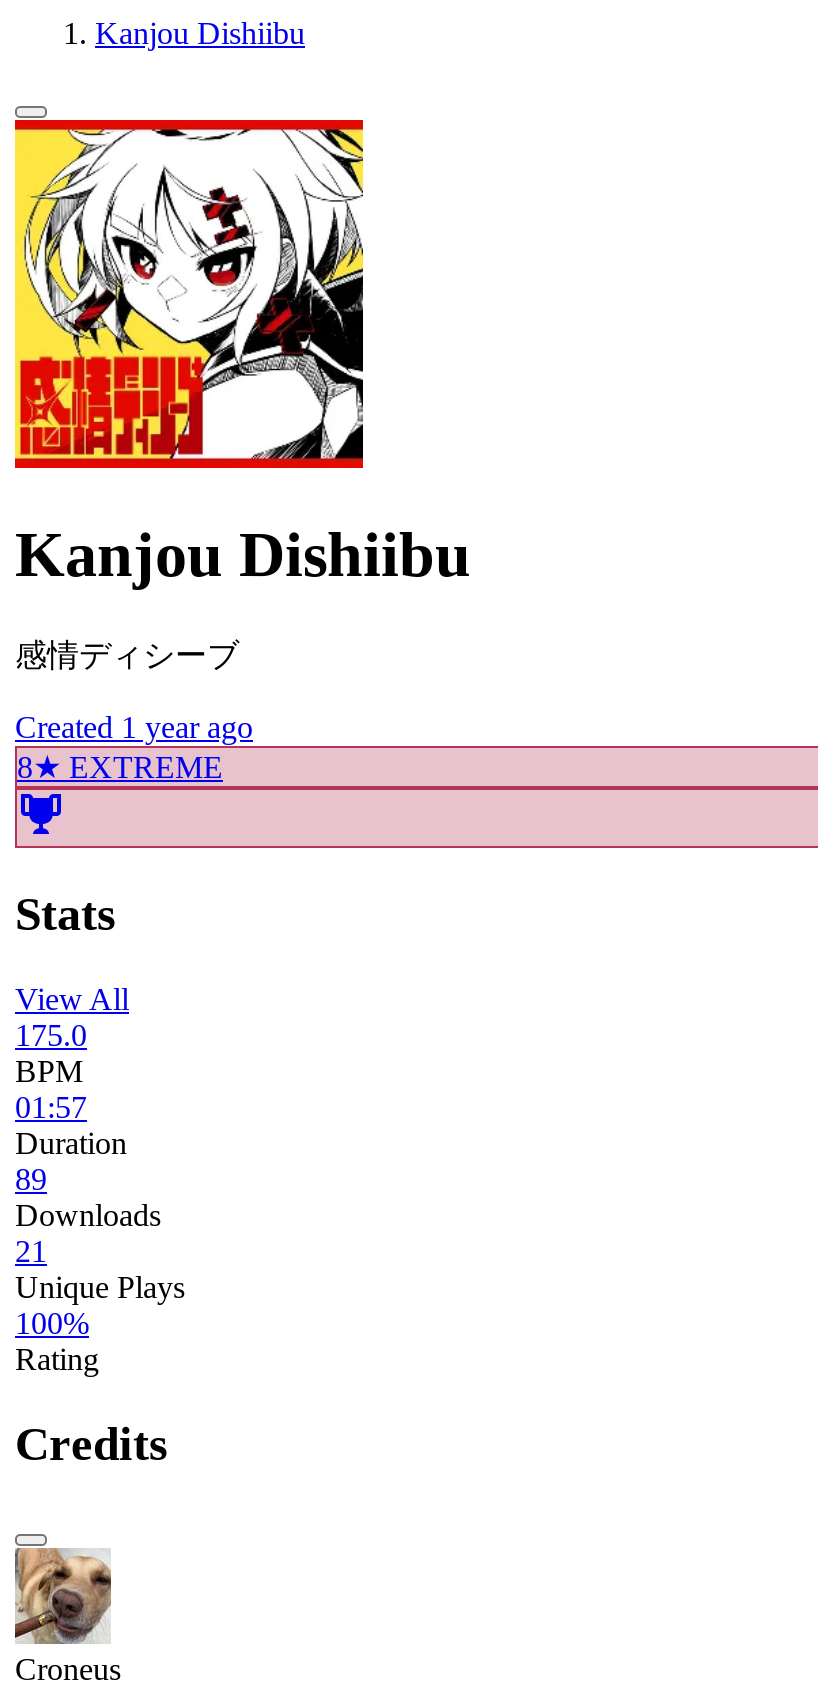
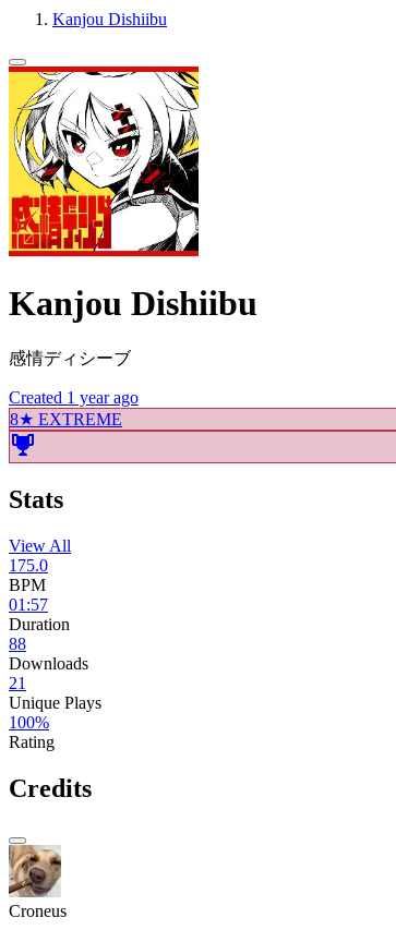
[15,1161,47,1195] 89 -> [9,634,26,653] 88

